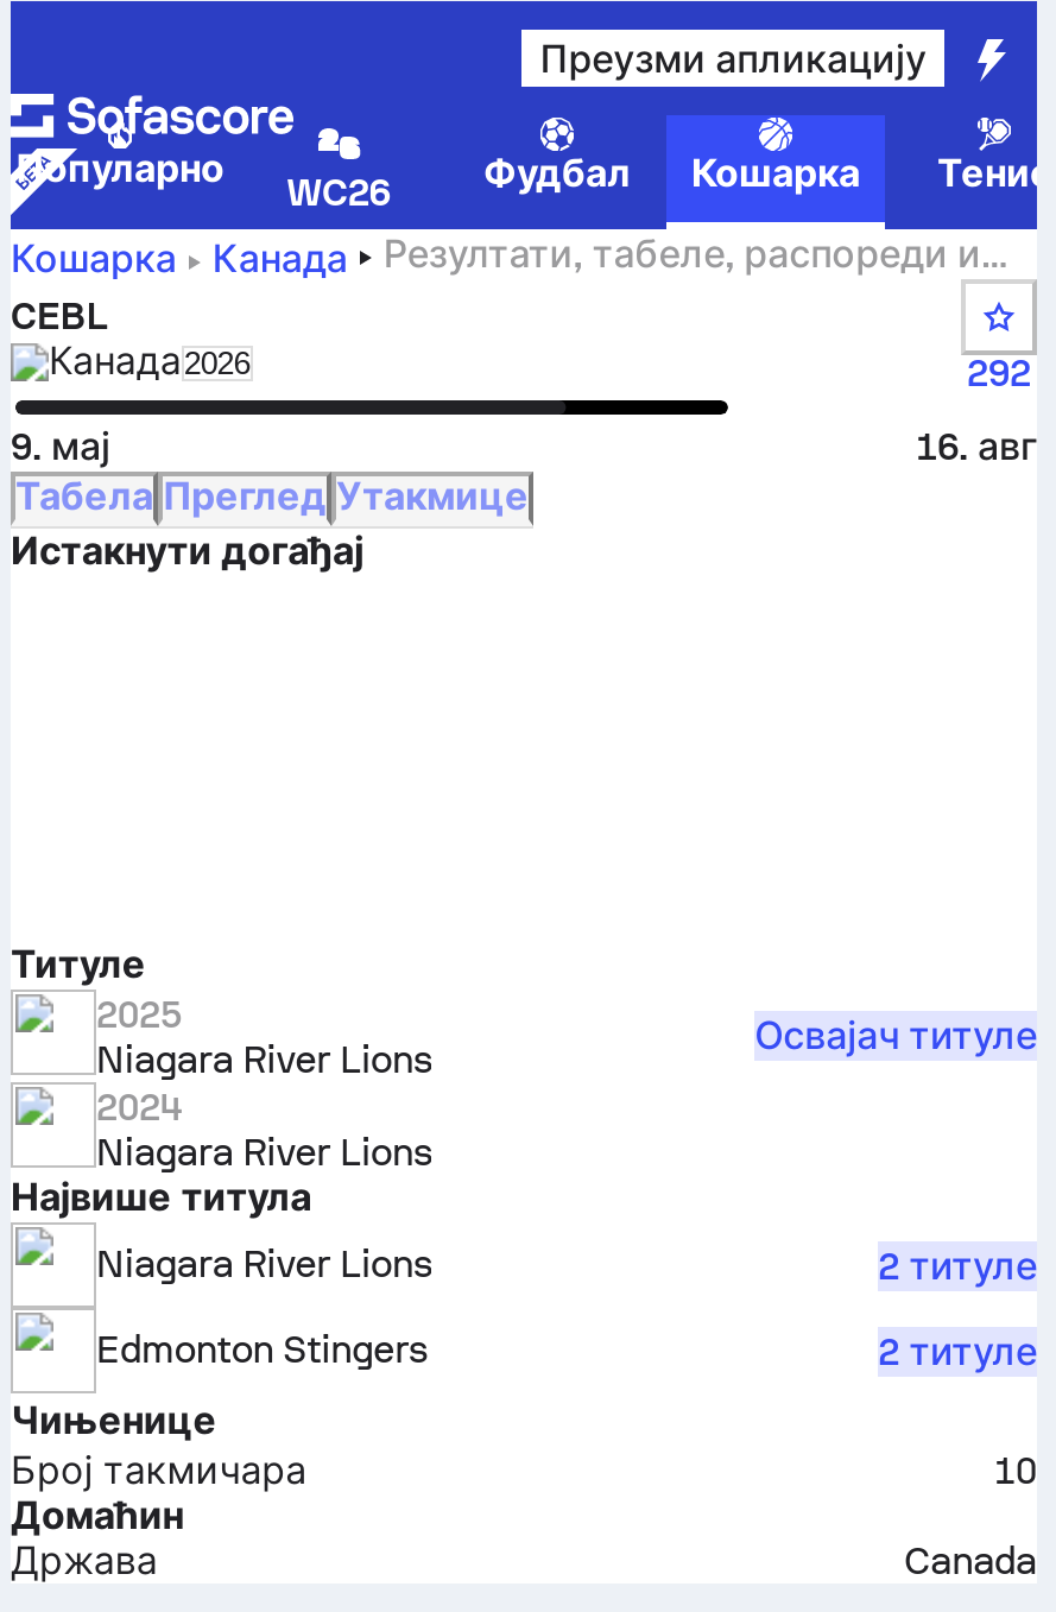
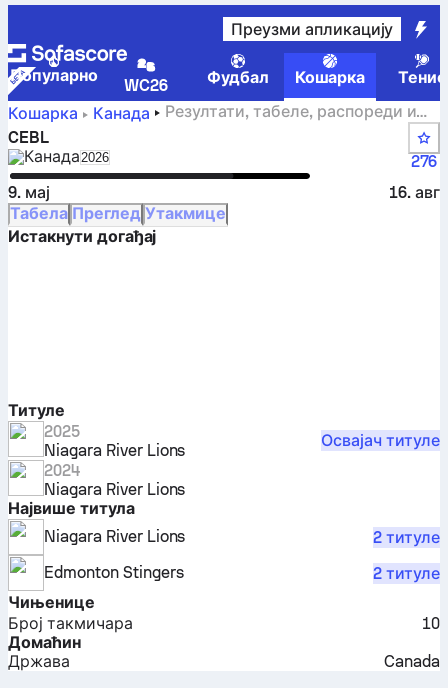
[967,350,1031,396] 292 -> [410,152,437,171] 276

